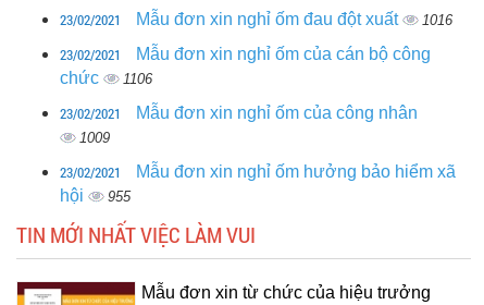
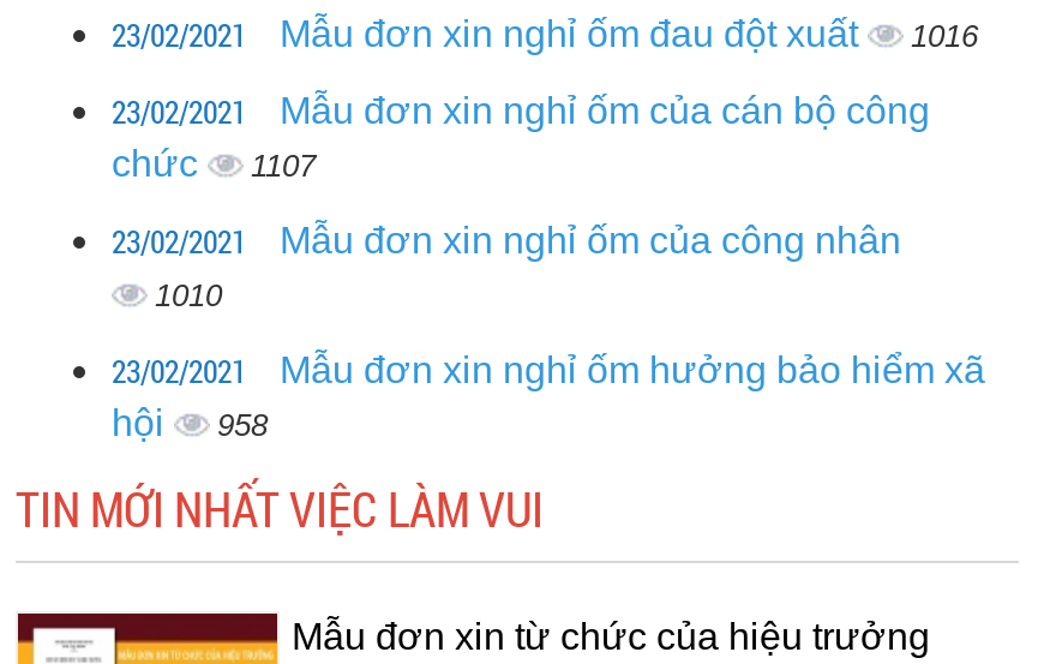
[60,69,152,87] chức 1106 -> [112,143,316,184] chức 1107
[79,130,110,146] 1009 -> [155,278,222,314] 1010
[60,186,131,205] hội 955 -> [112,403,268,444] hội 958

